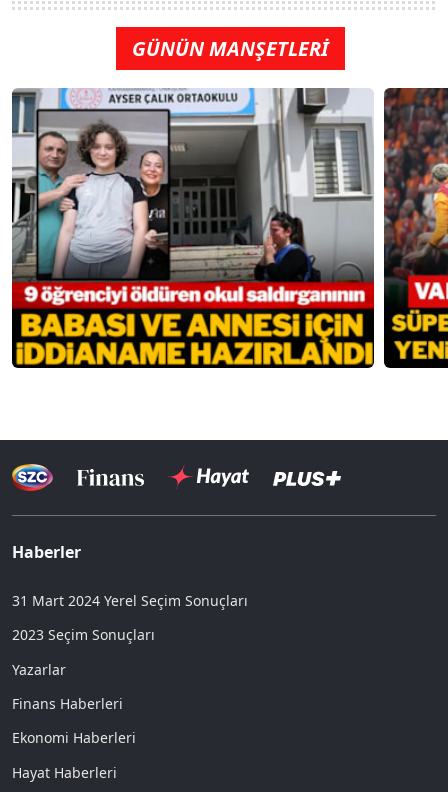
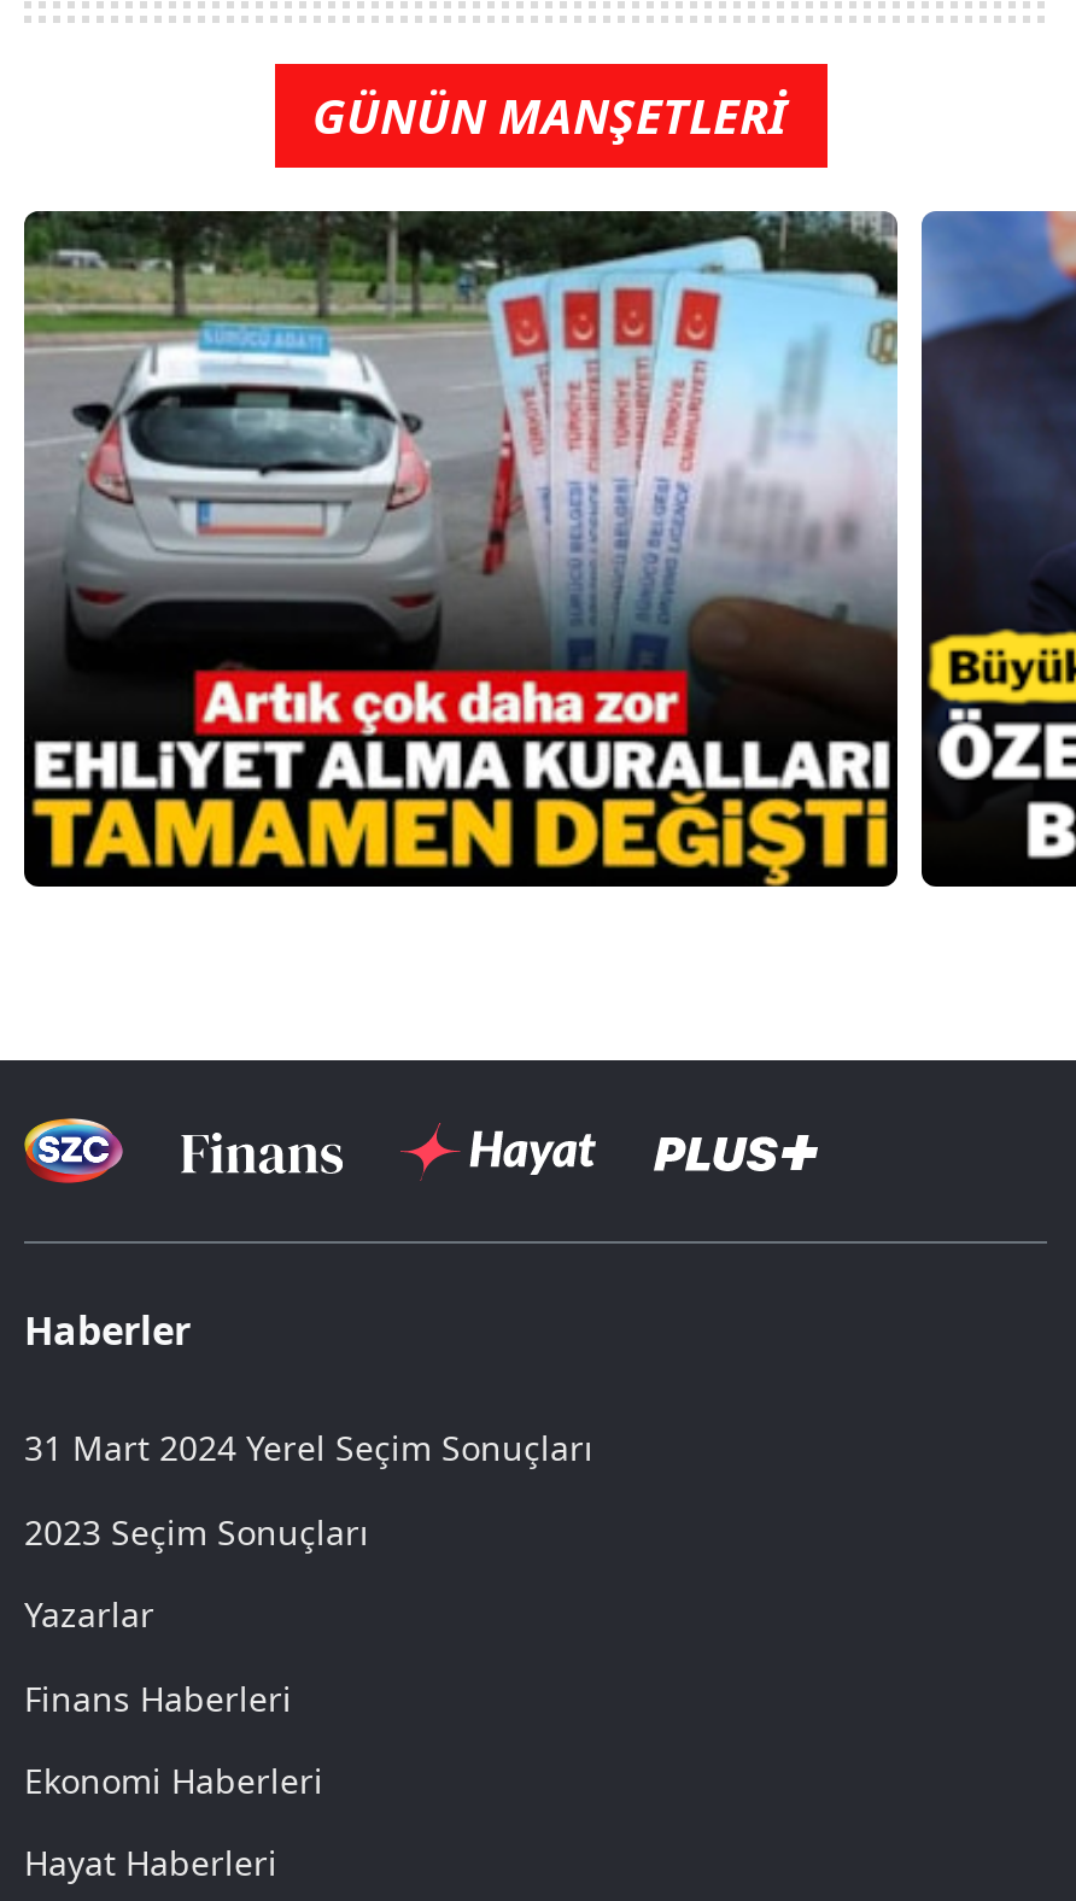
[11,87,375,369] [image] -> [22,207,900,890] [image]
[383,87,445,360] [image] -> [919,210,1069,866] [image]

